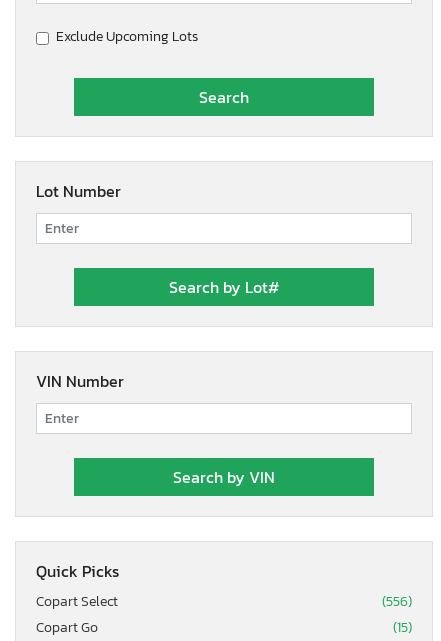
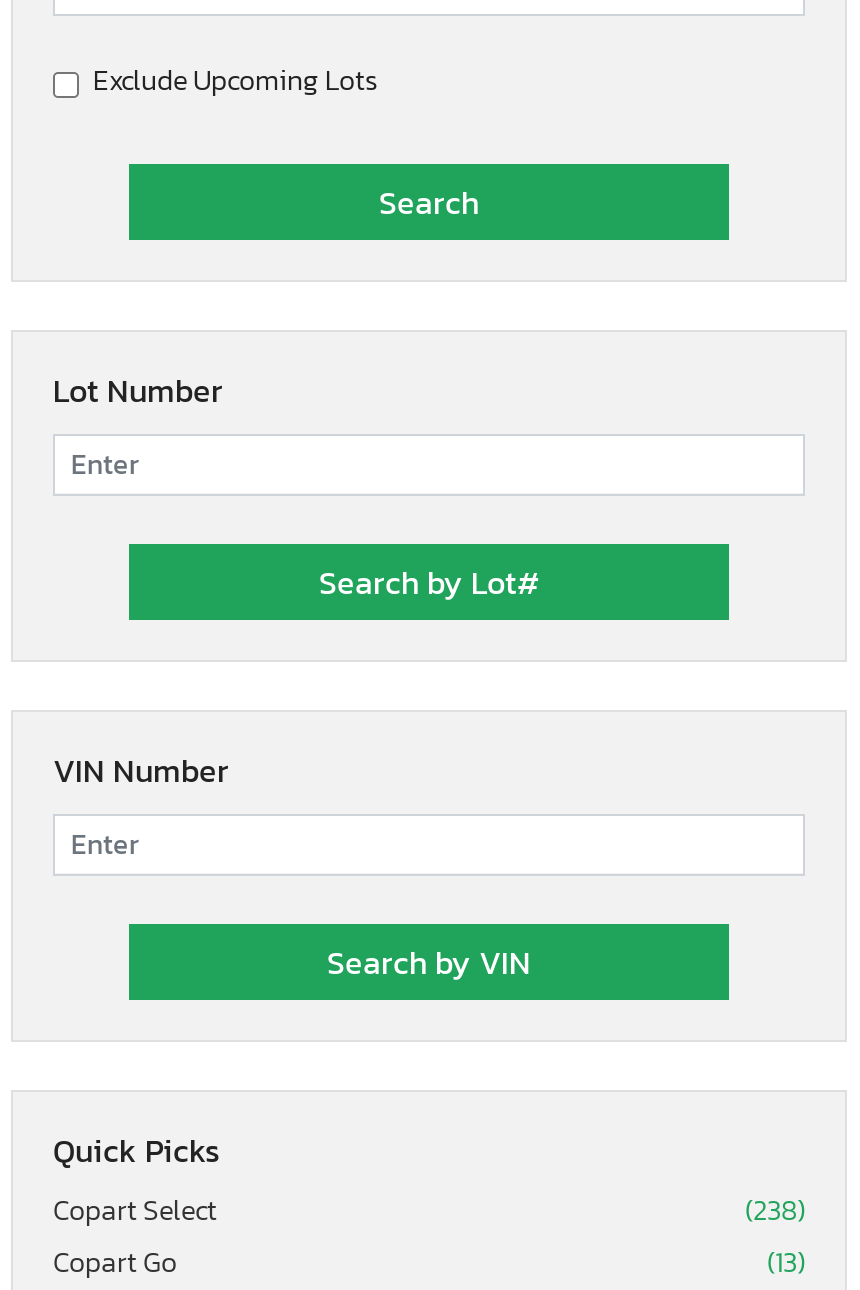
[382,590,412,611] (556) -> [745,1189,805,1231] (238)
[393,616,412,637] (15) -> [767,1241,805,1283] (13)

